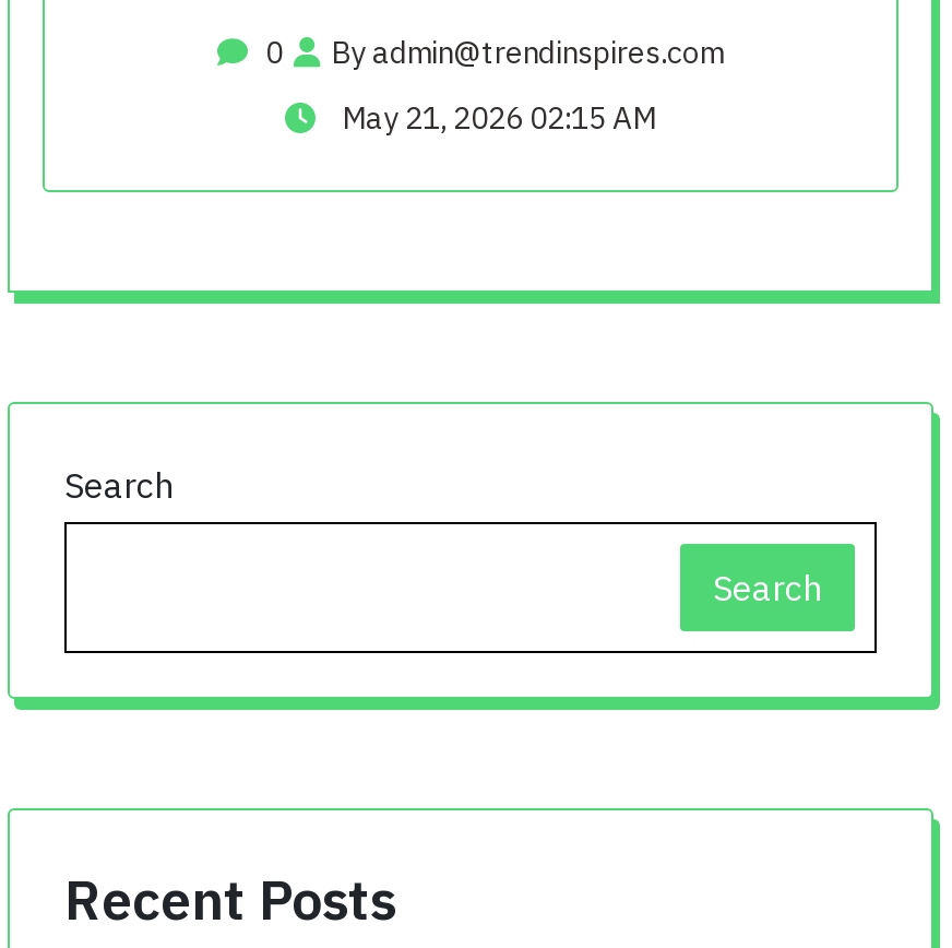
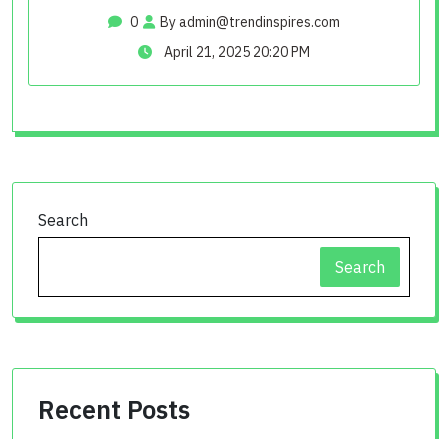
[335,98,656,138] May 21, 2026 02:15 AM -> [161,43,310,61] April 21, 2025 20:20 PM

